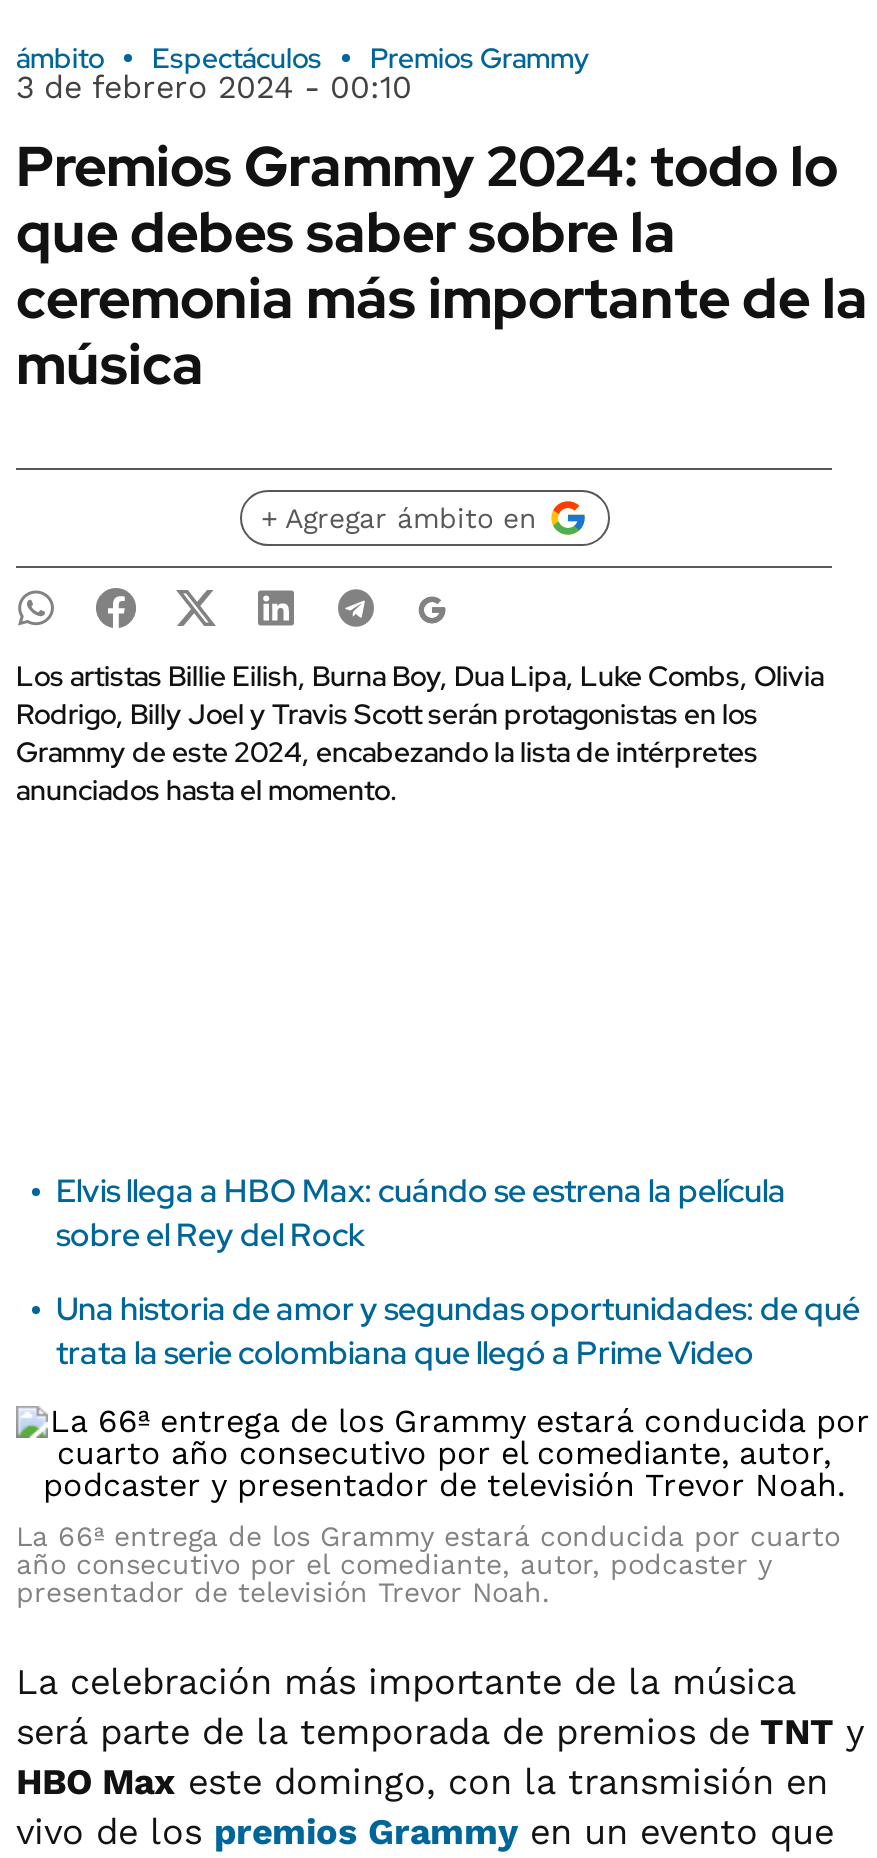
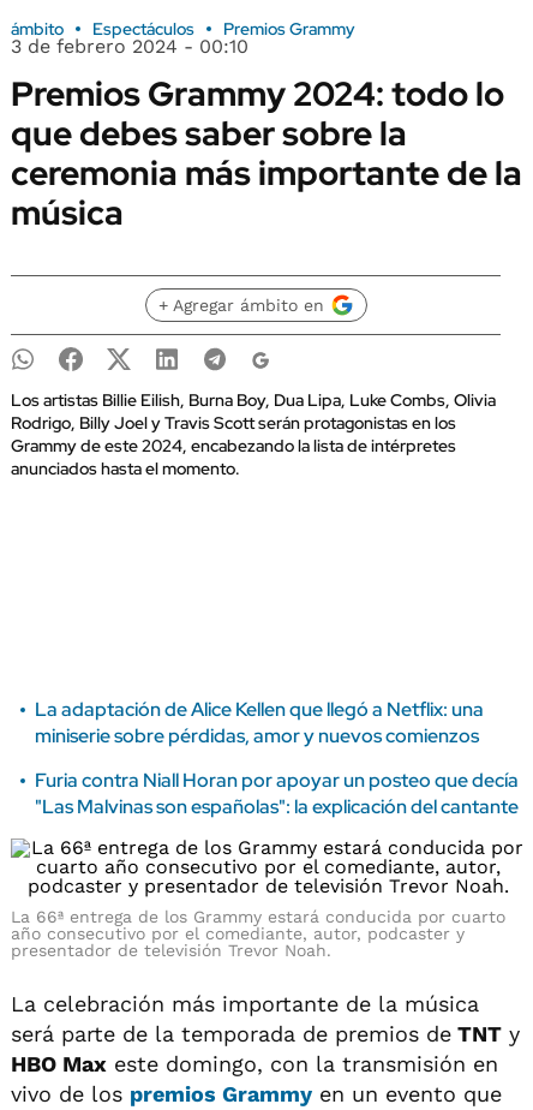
[56,1170,786,1256] Elvis llega a HBO Max: cuándo se estrena la película | sobre el Rey del Rock -> [35,697,484,748] La adaptación de Alice Kellen que llegó a Netflix: una | miniserie sobre pérdidas, amor y nuevos comienzos
[56,1288,860,1374] Una historia de amor y segundas oportunidades: de qué | trata la serie colombiana que llegó a Prime Video -> [35,768,519,819] Furia contra Niall Horan por apoyar un posteo que decía | "Las Malvinas son españolas": la explicación del cantante

